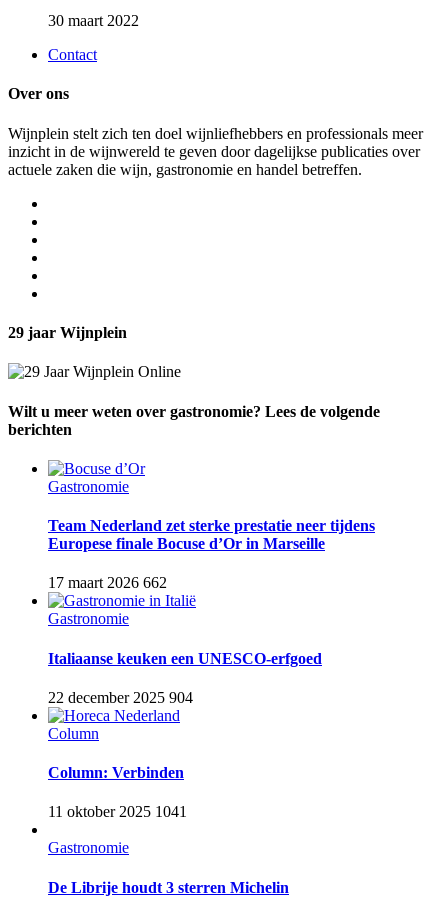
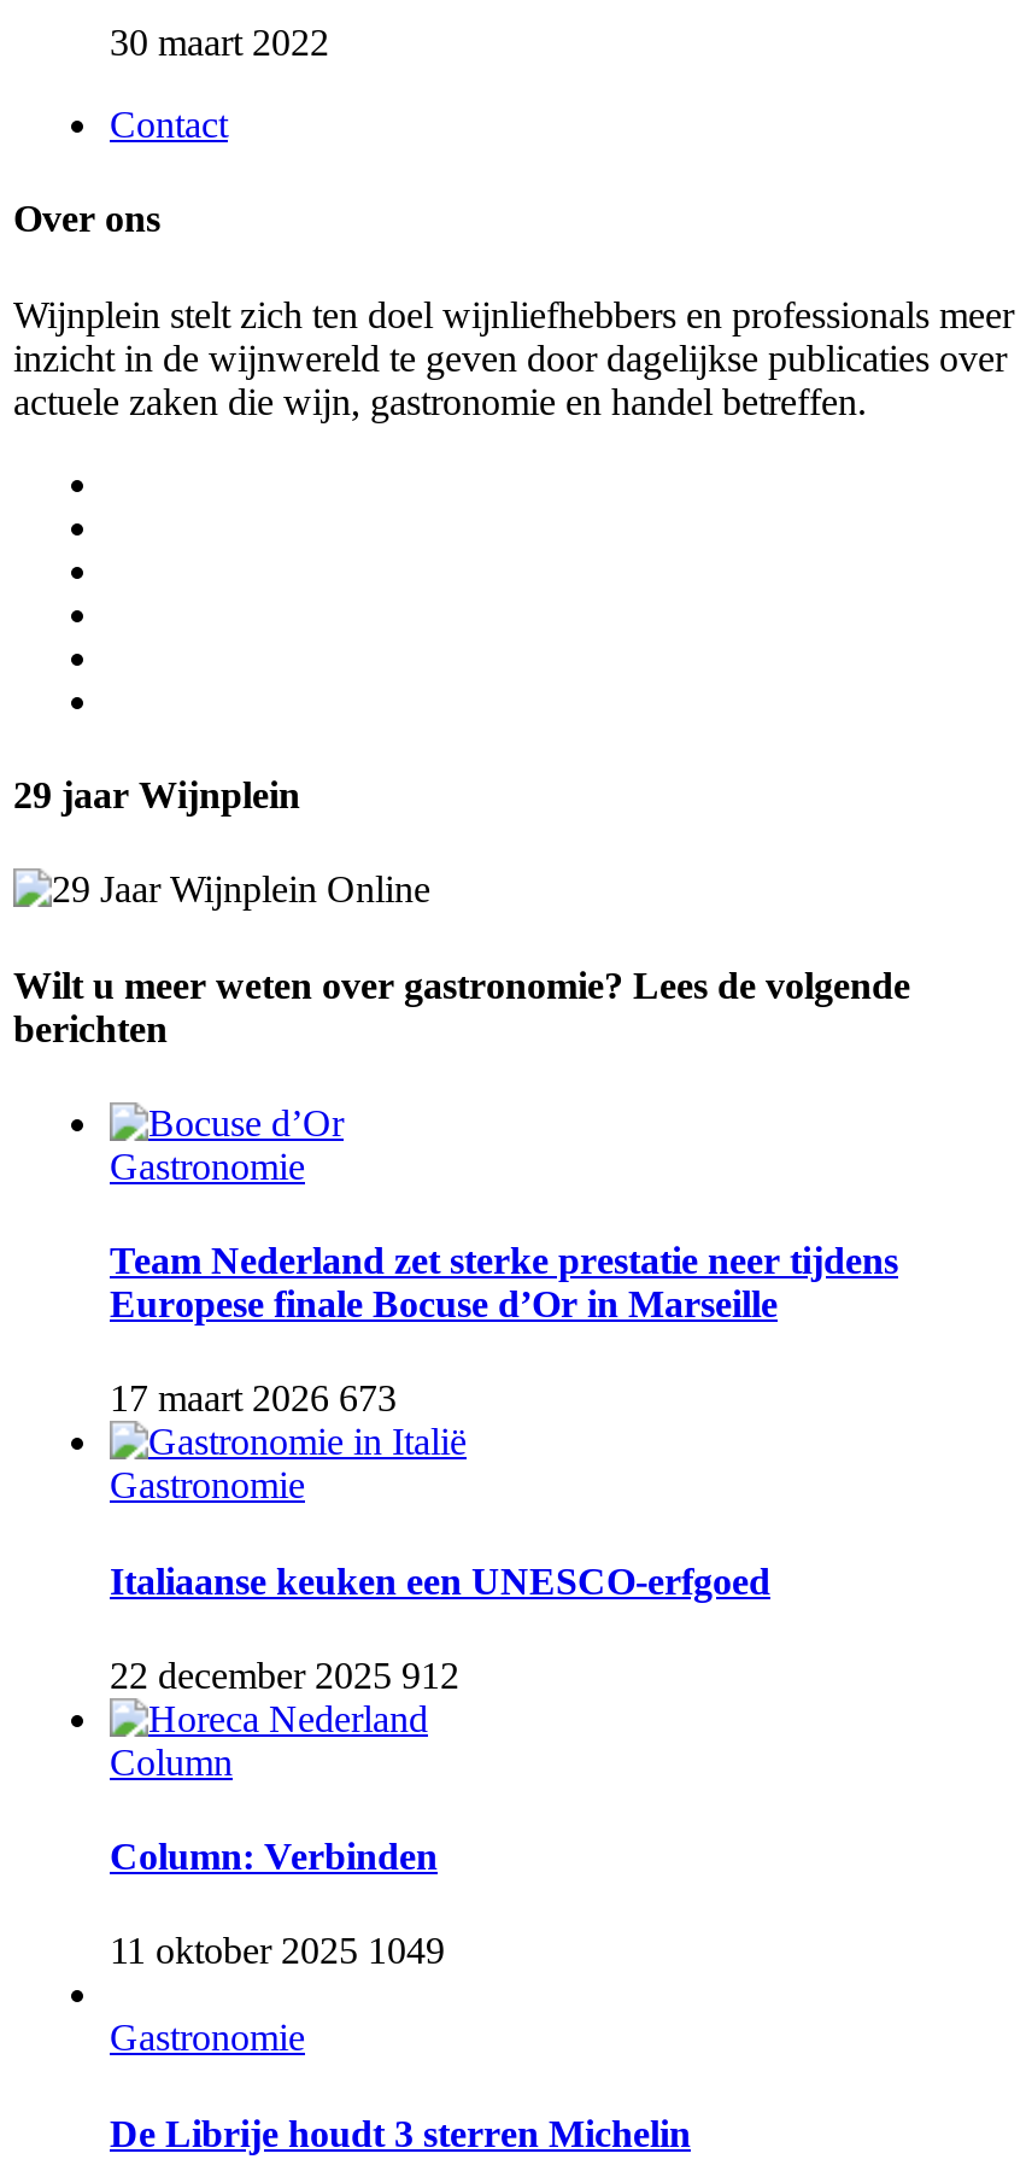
[48,574,167,591] 17 maart 2026 662 -> [110,1378,397,1419] 17 maart 2026 673
[48,689,193,706] 22 december 2025 904 -> [110,1654,459,1695] 22 december 2025 912
[48,803,187,820] 11 oktober 2025 1041 -> [110,1931,445,1972] 11 oktober 2025 1049

